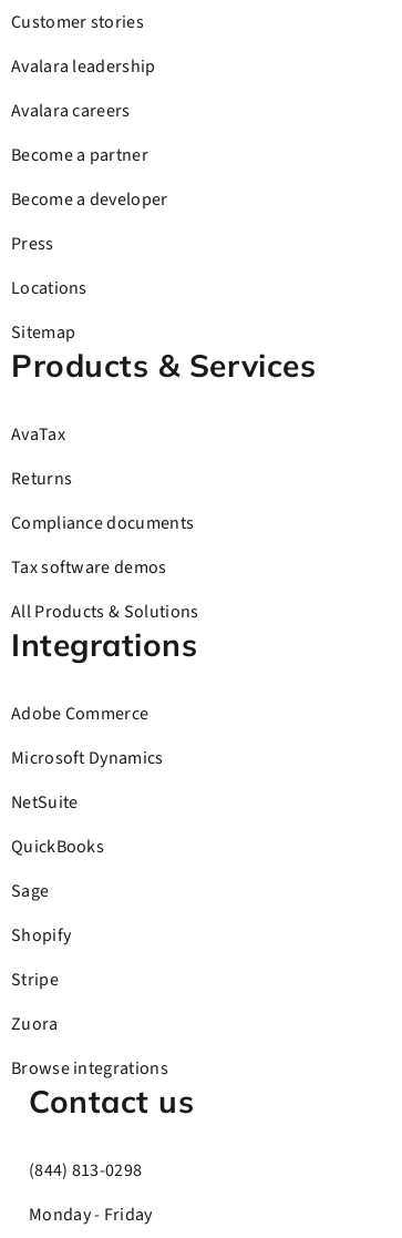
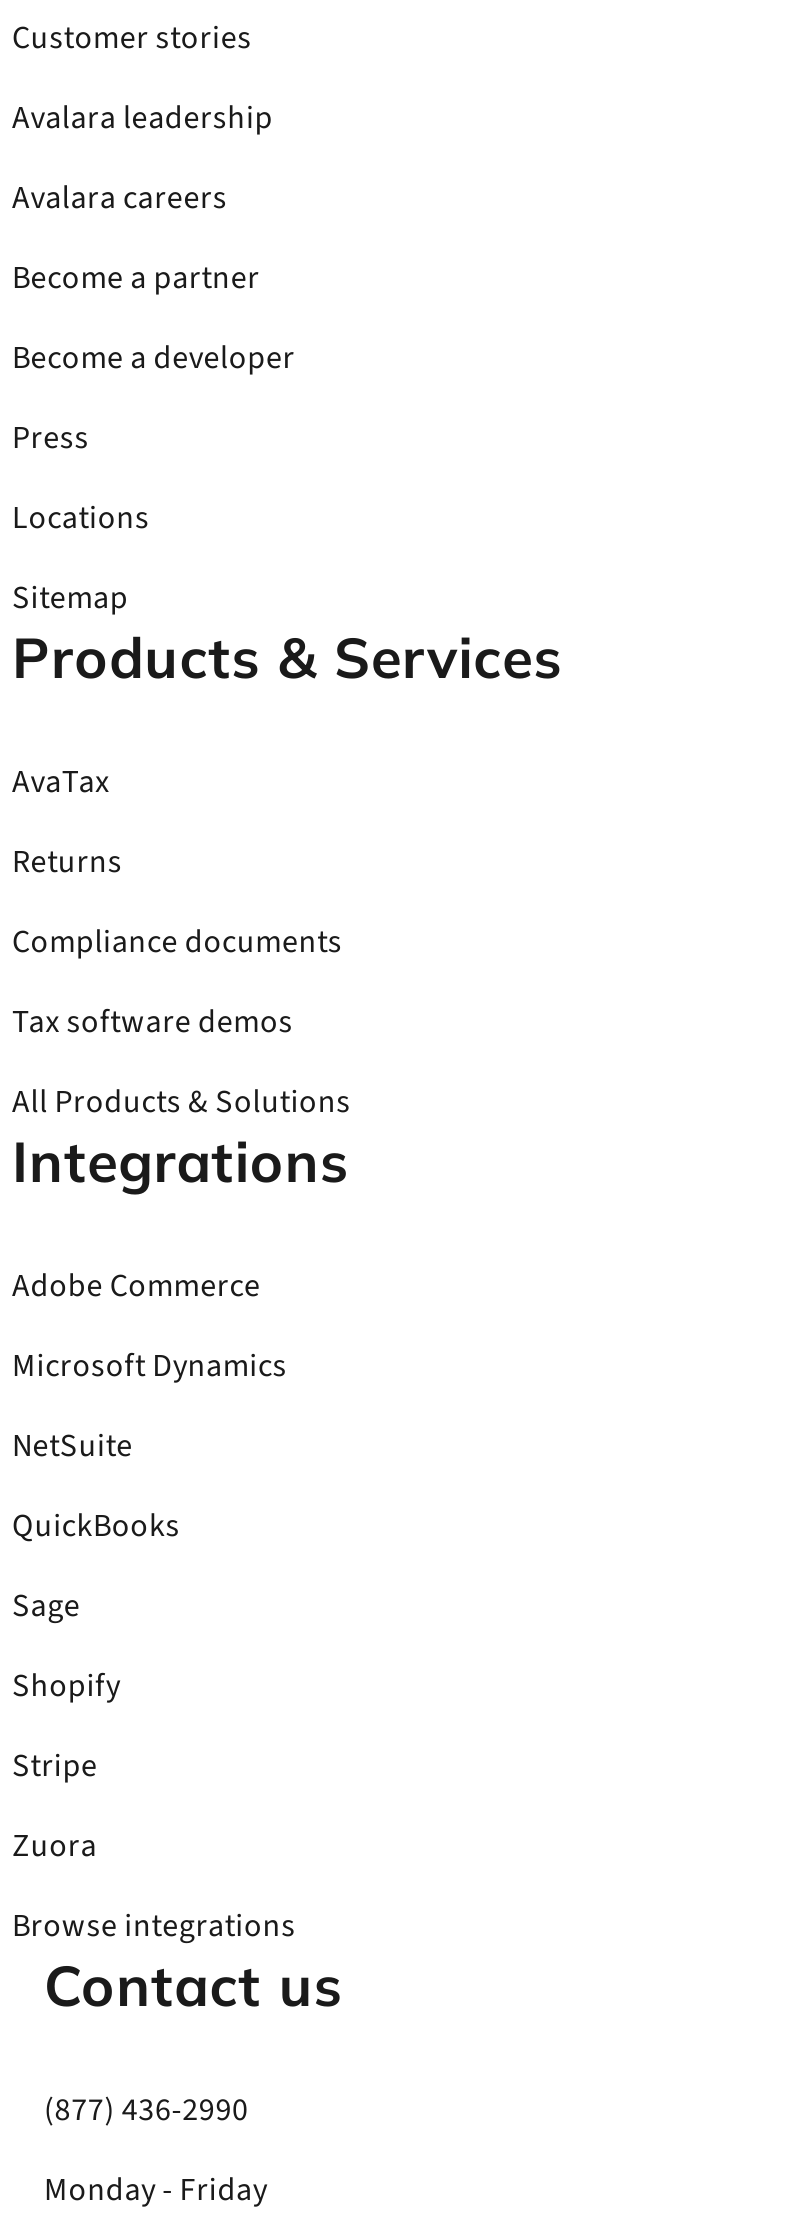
[29,1158,142,1183] (844) 813-0298 -> [44,2088,249,2132] (877) 436-2990

